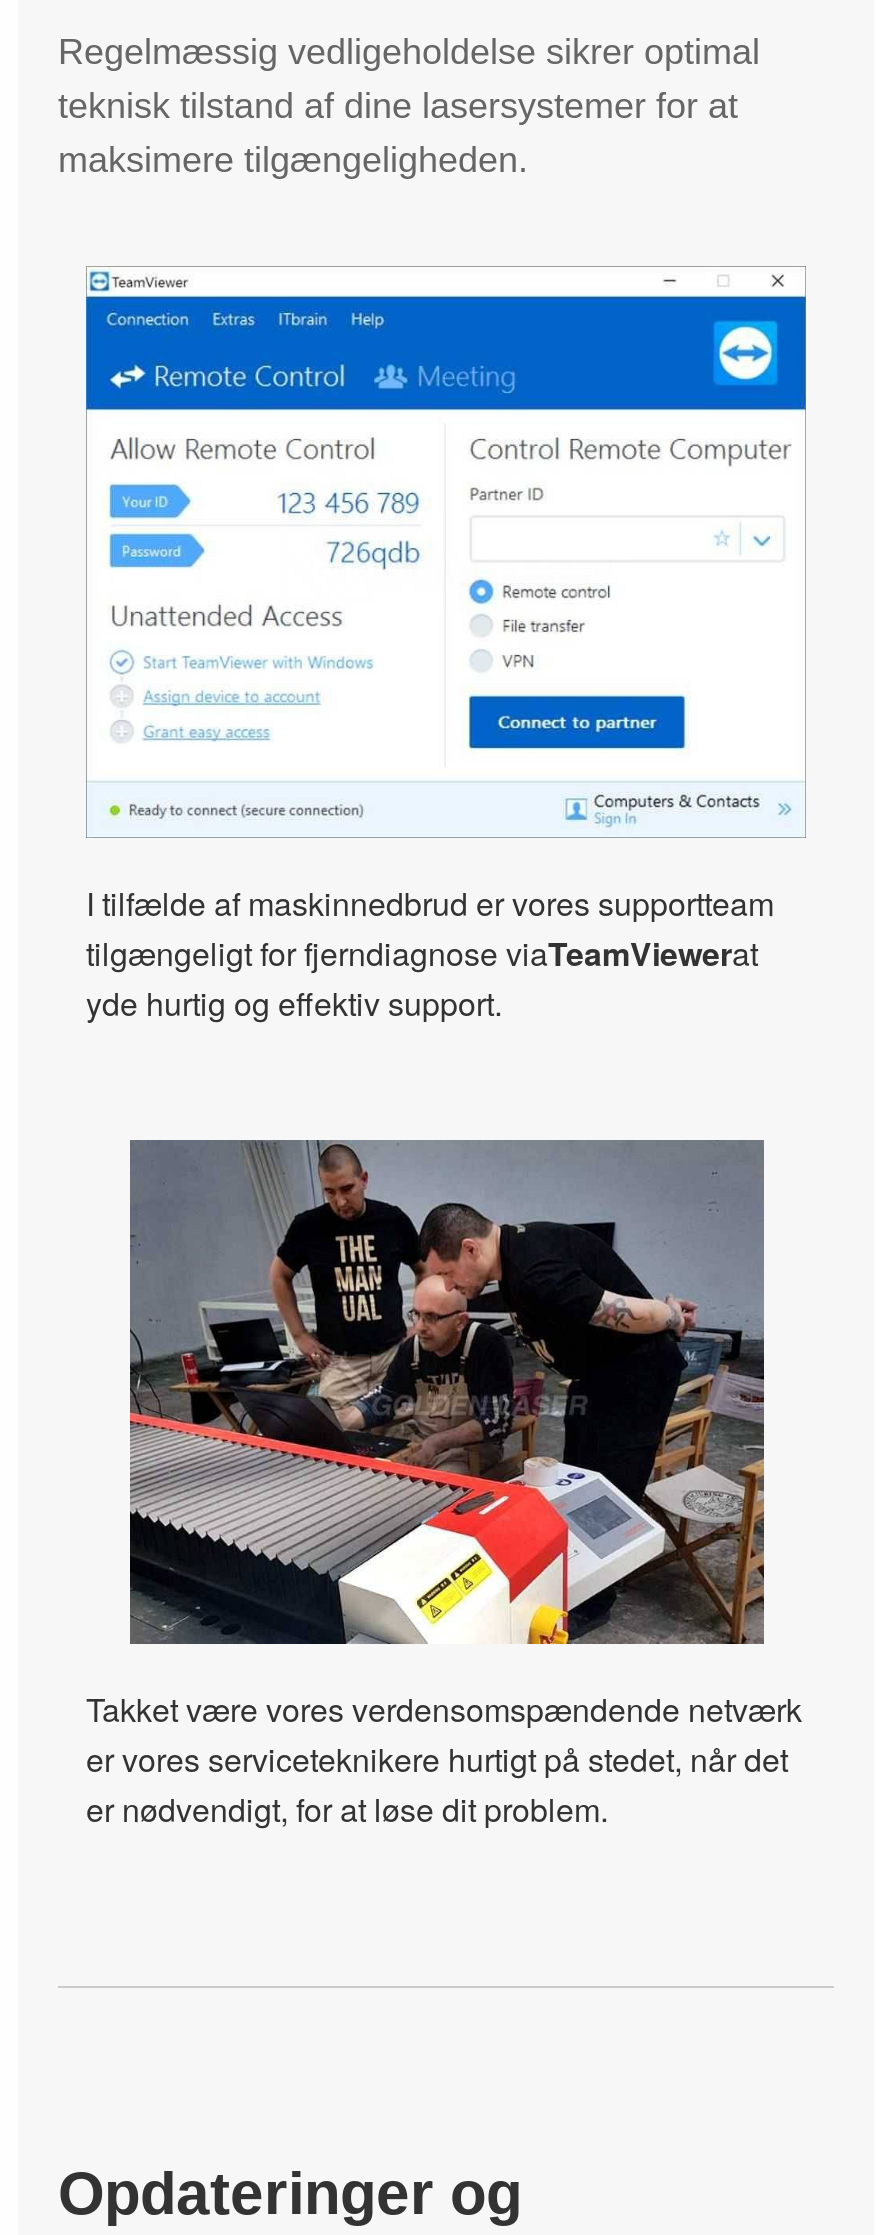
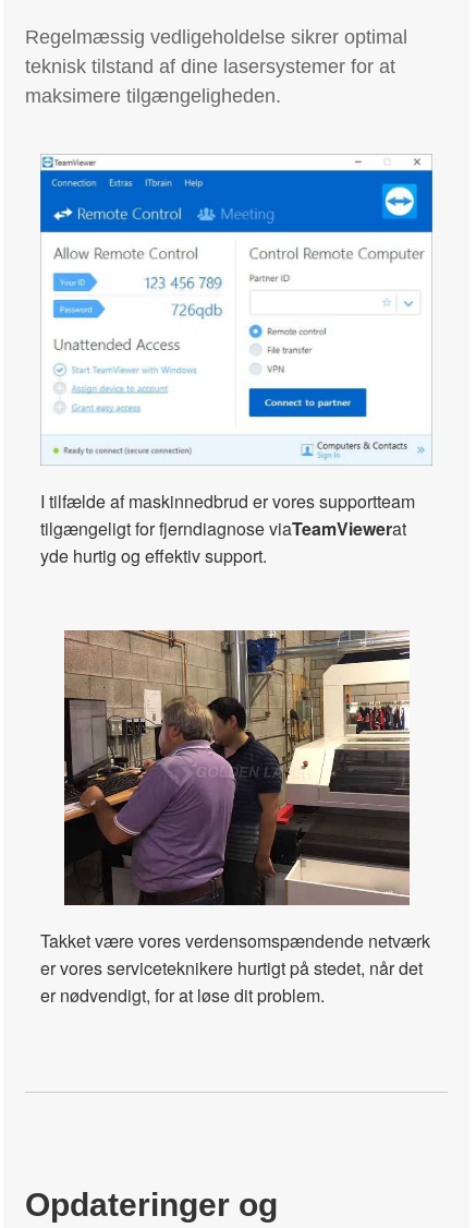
[128,1140,766,1644] [image] -> [63,630,411,906] [image]

